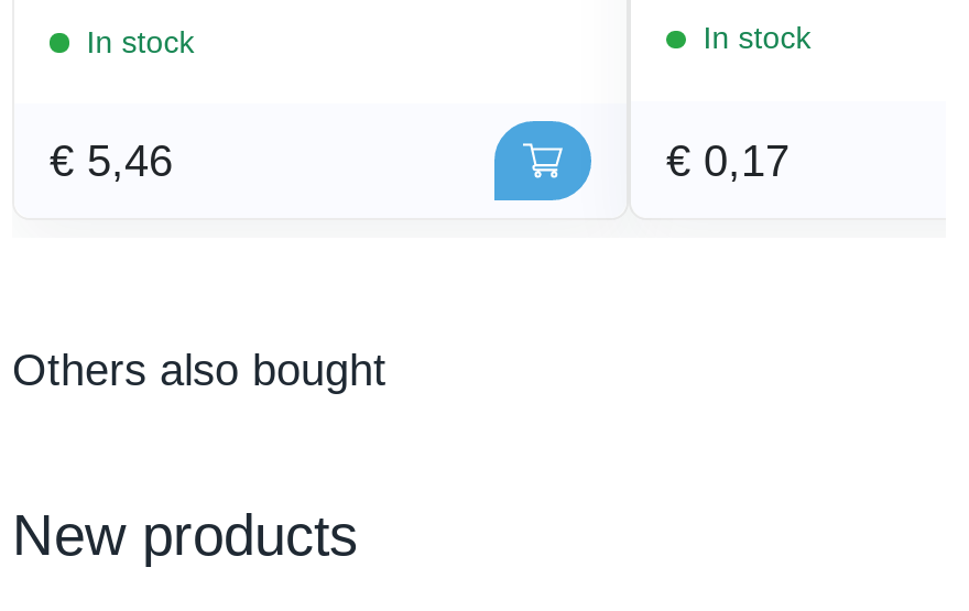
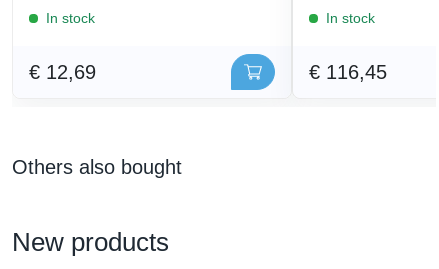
[50,137,173,186] € 5,46 -> [29,61,96,83] € 12,69
[666,136,790,184] € 0,17 -> [309,61,387,83] € 116,45

